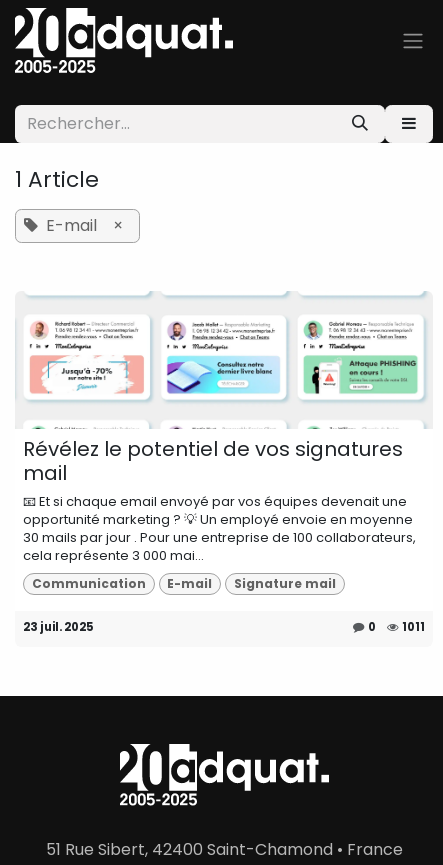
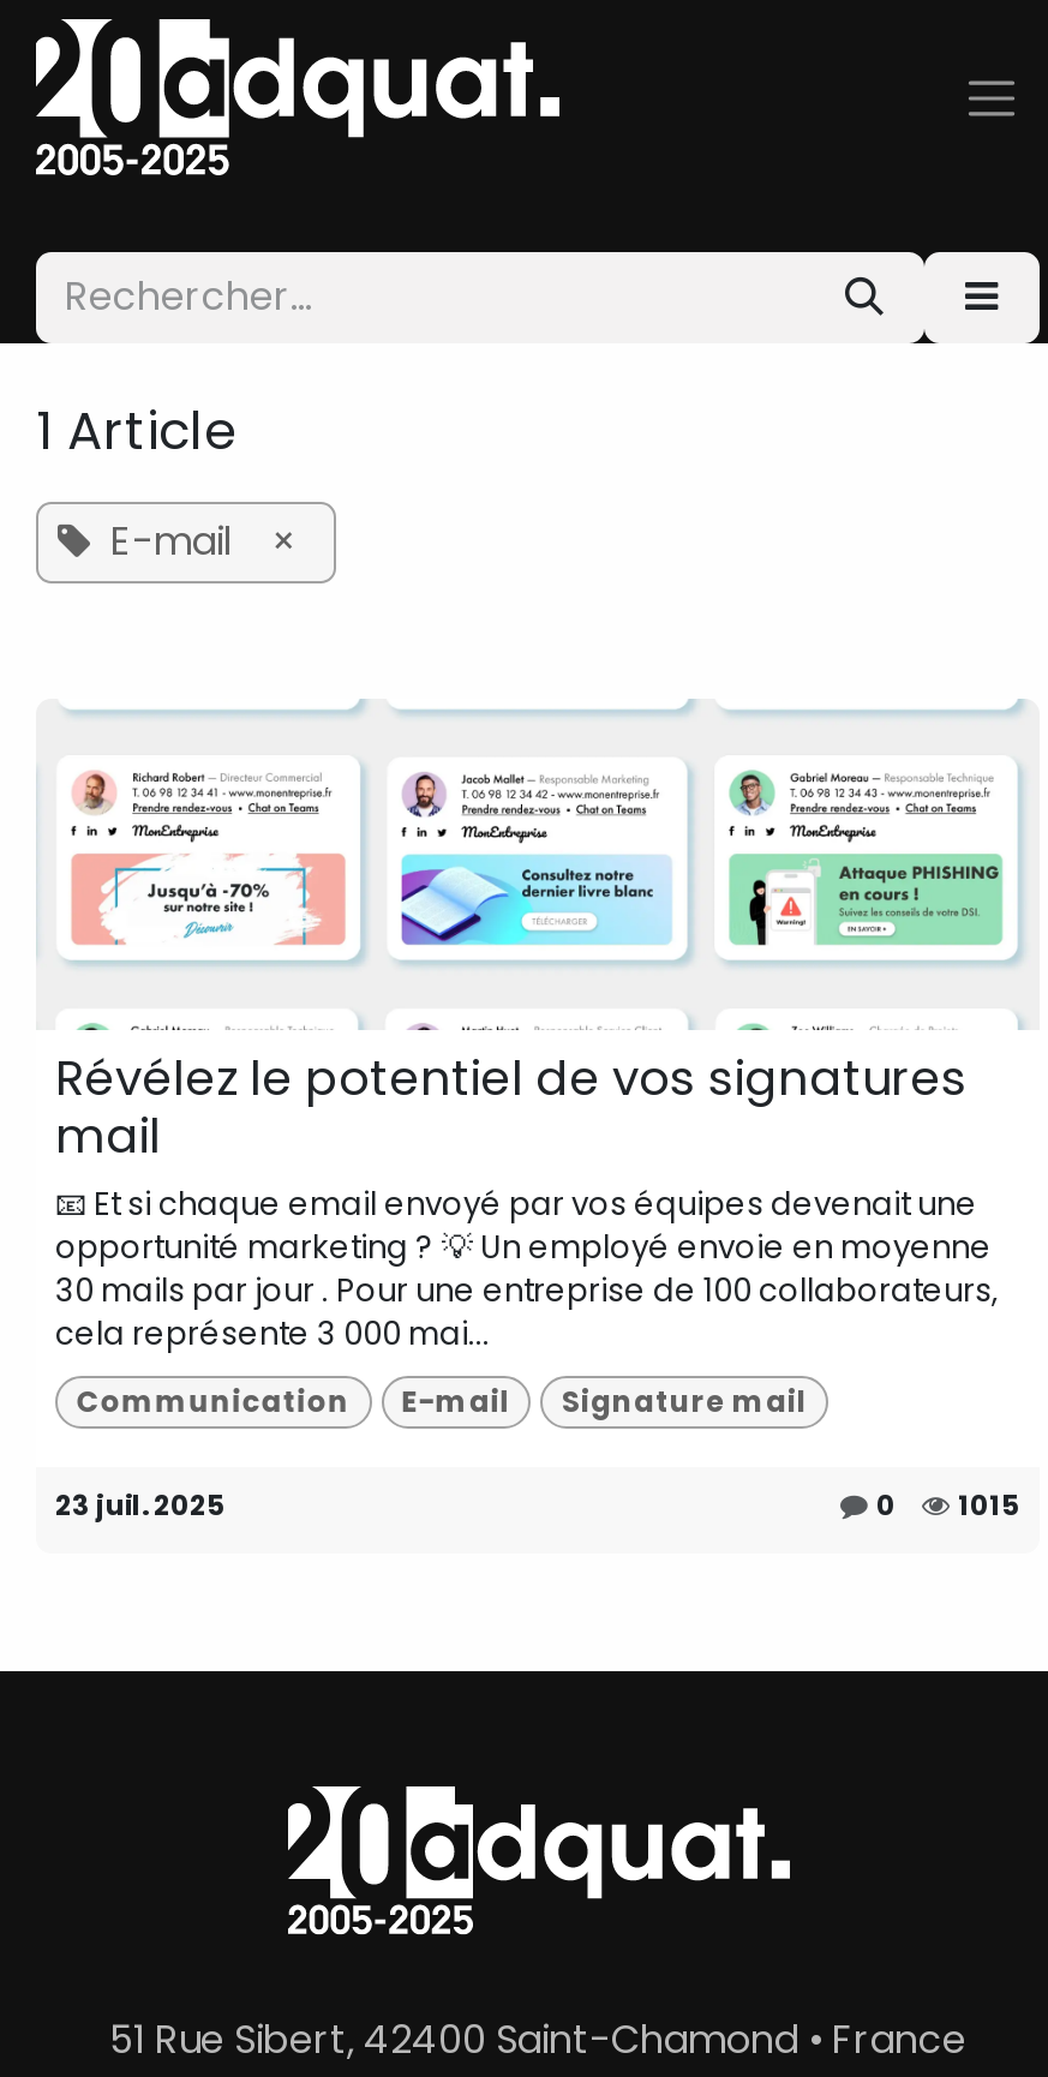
[368,619,425,635] 0 1011 -> [876,1487,1020,1525] 0 1015

